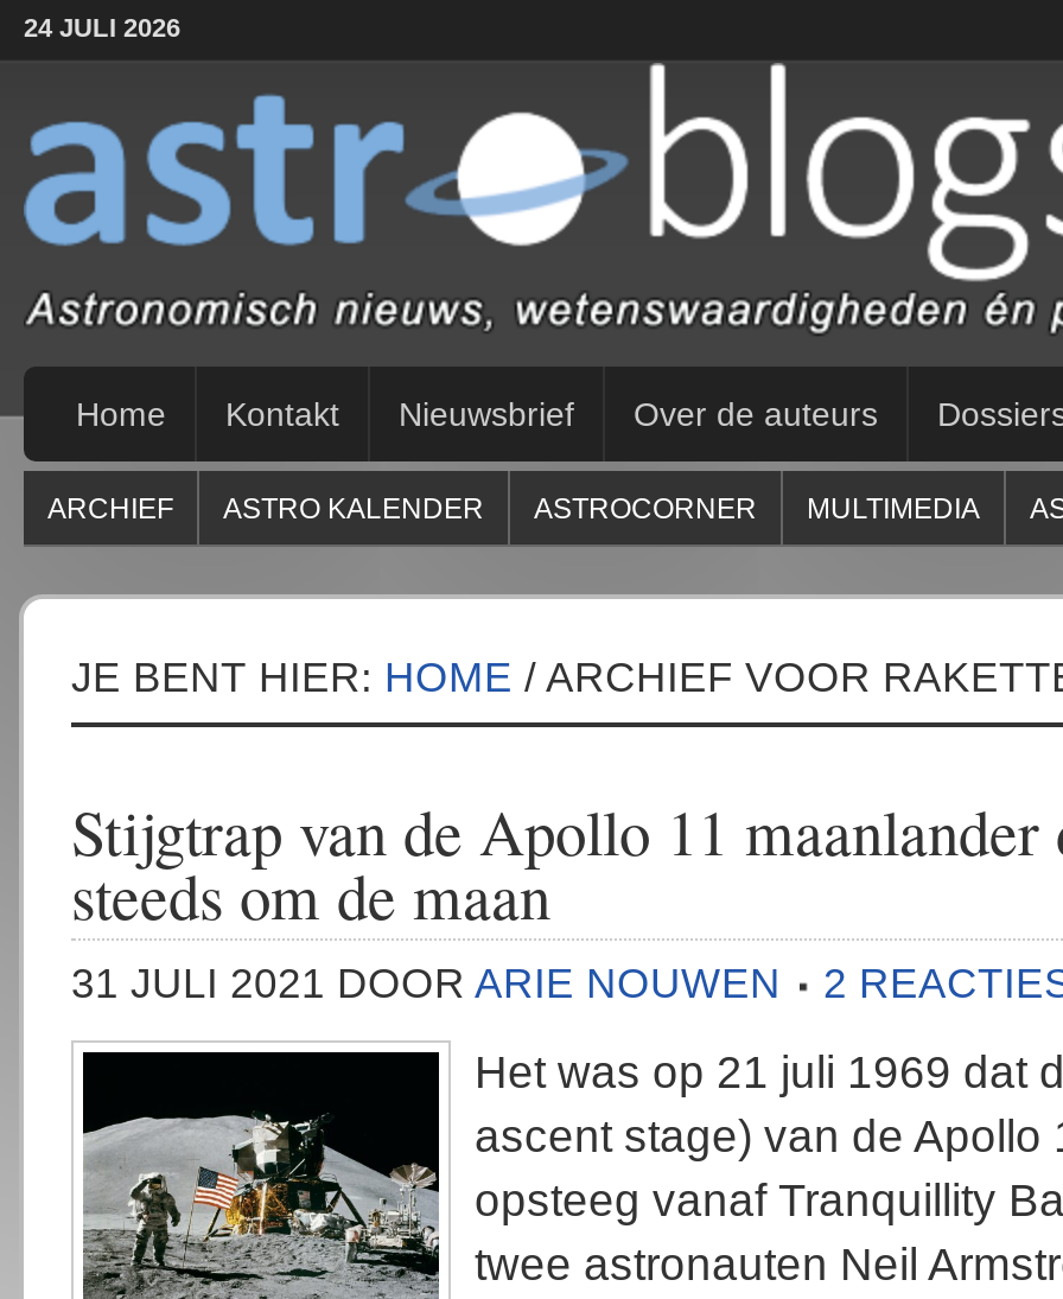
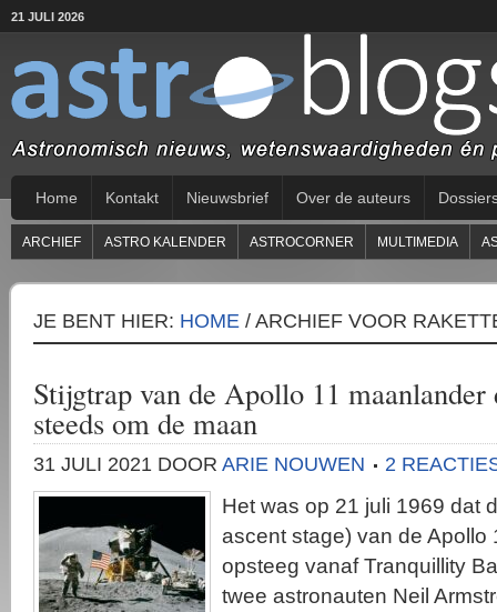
[24,13,180,42] 24 JULI 2026 -> [11,10,84,23] 21 JULI 2026

